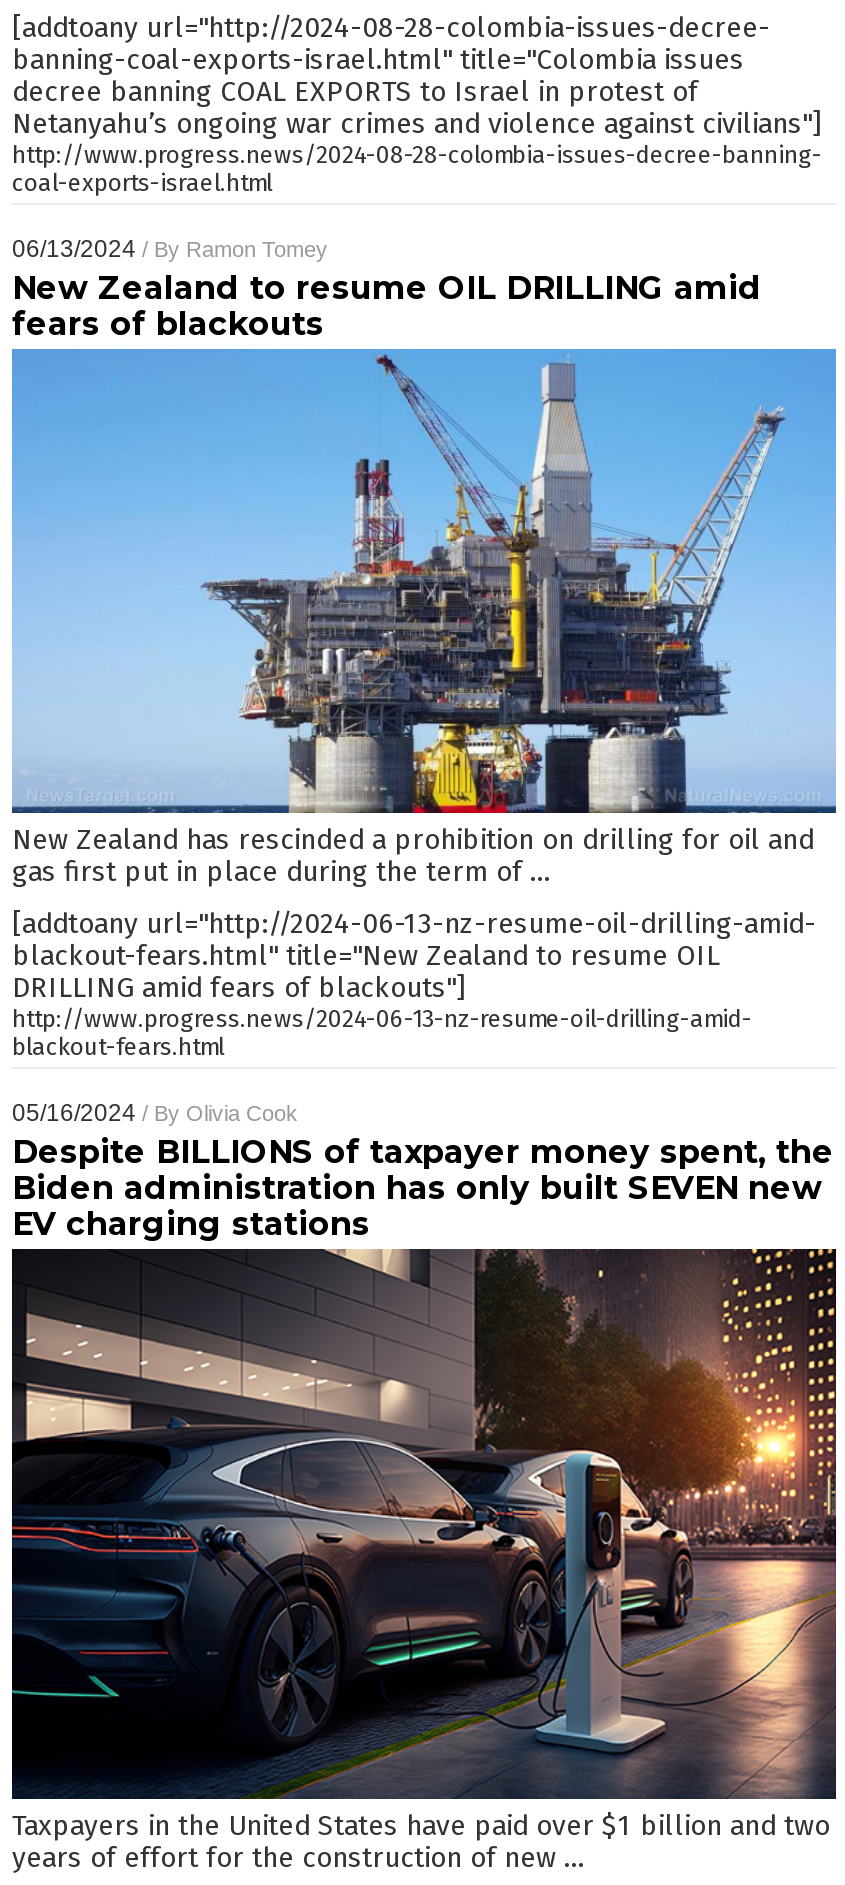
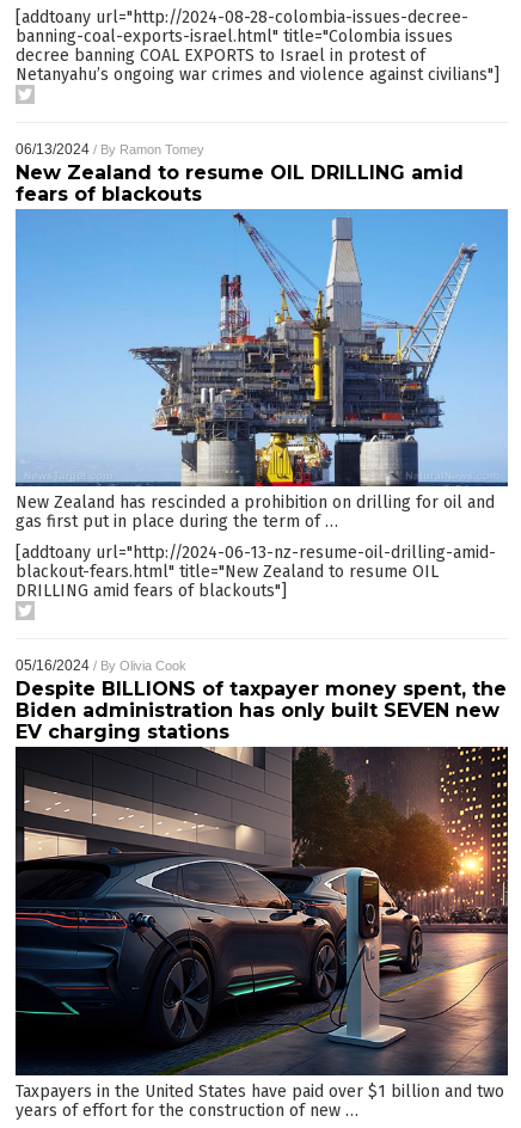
[12,141,822,197] http://www.progress.news/2024-08-28-colombia-issues-decree-banning- | coal-exports-israel.html -> none
[12,1005,752,1061] http://www.progress.news/2024-06-13-nz-resume-oil-drilling-amid- | blackout-fears.html -> none

